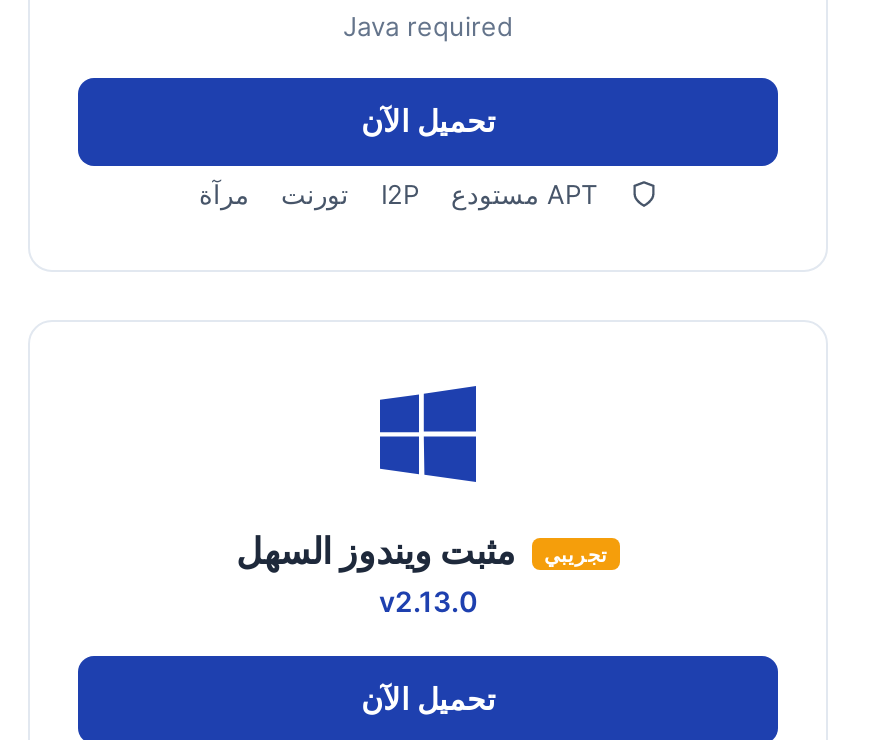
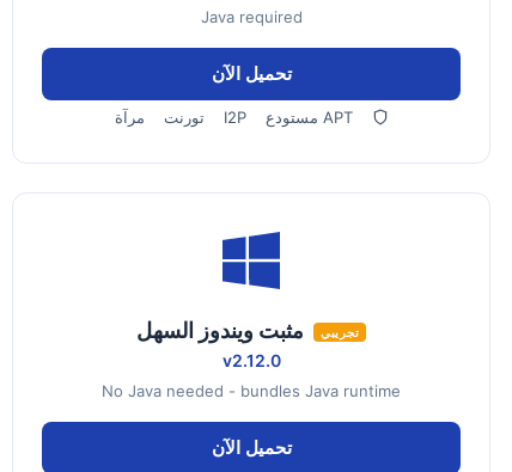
[379,584,477,618] v2.13.0 -> [102,350,401,400] v2.12.0 | No Java needed - bundles Java runtime

